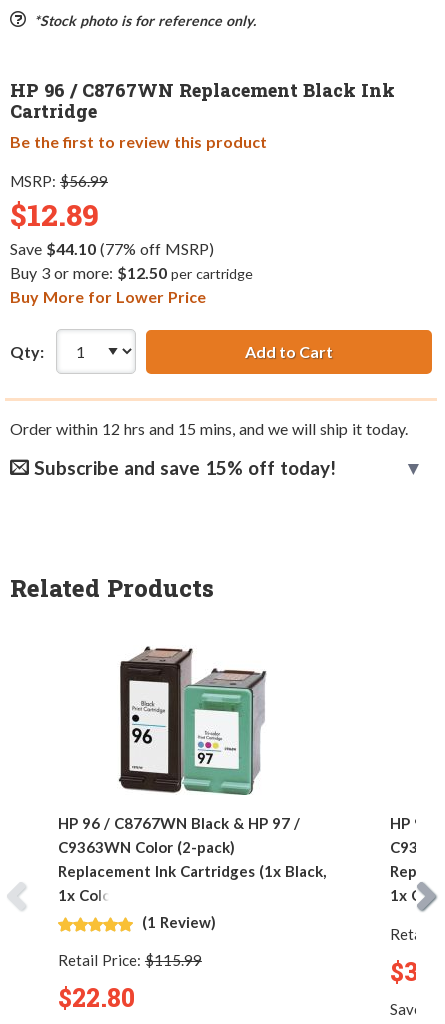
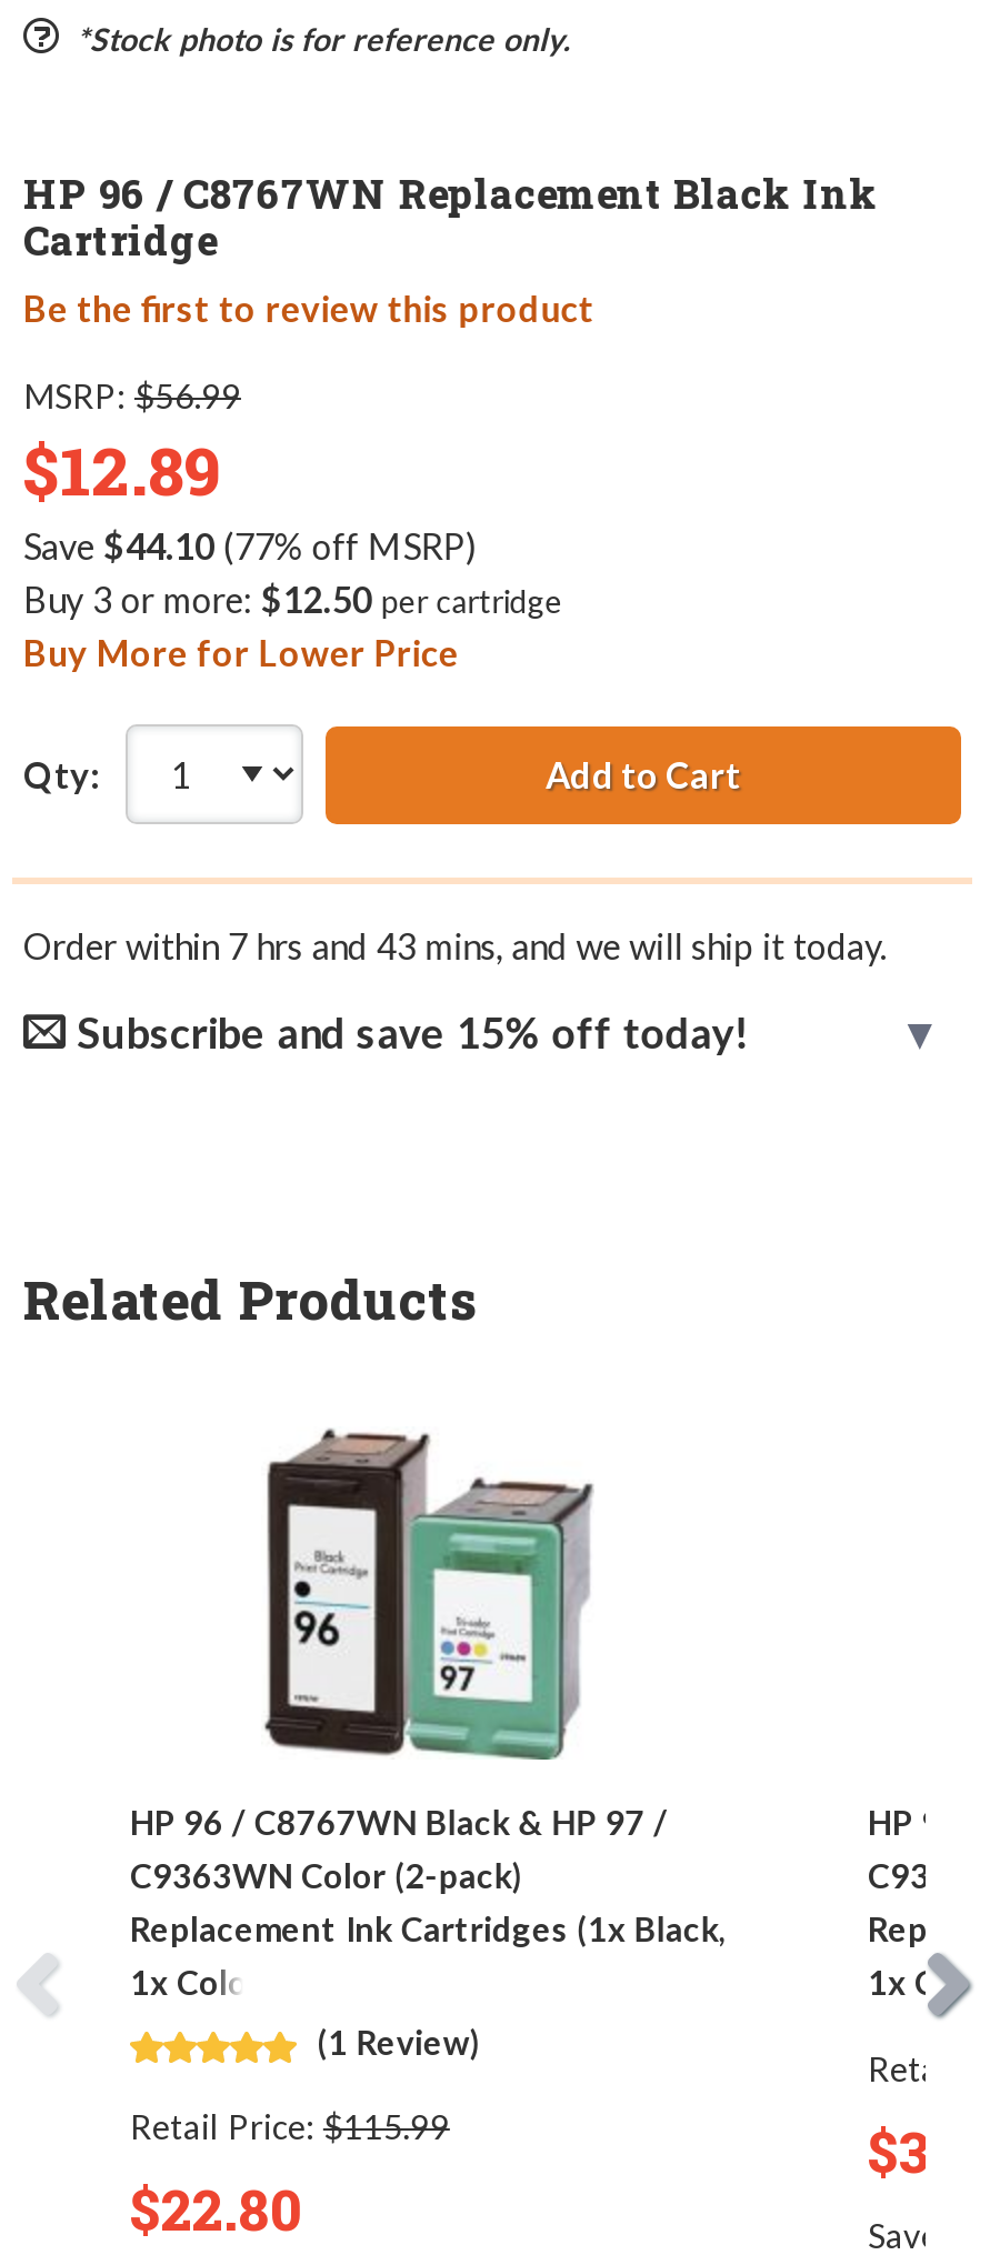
[10,419,407,438] Order within 12 hrs and 15 mins, and we will ship it today. -> [23,925,887,967] Order within 7 hrs and 43 mins, and we will ship it today.

